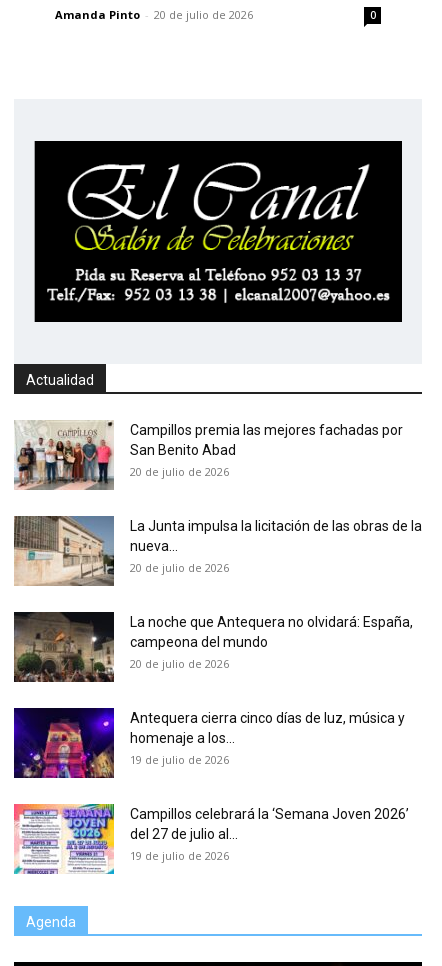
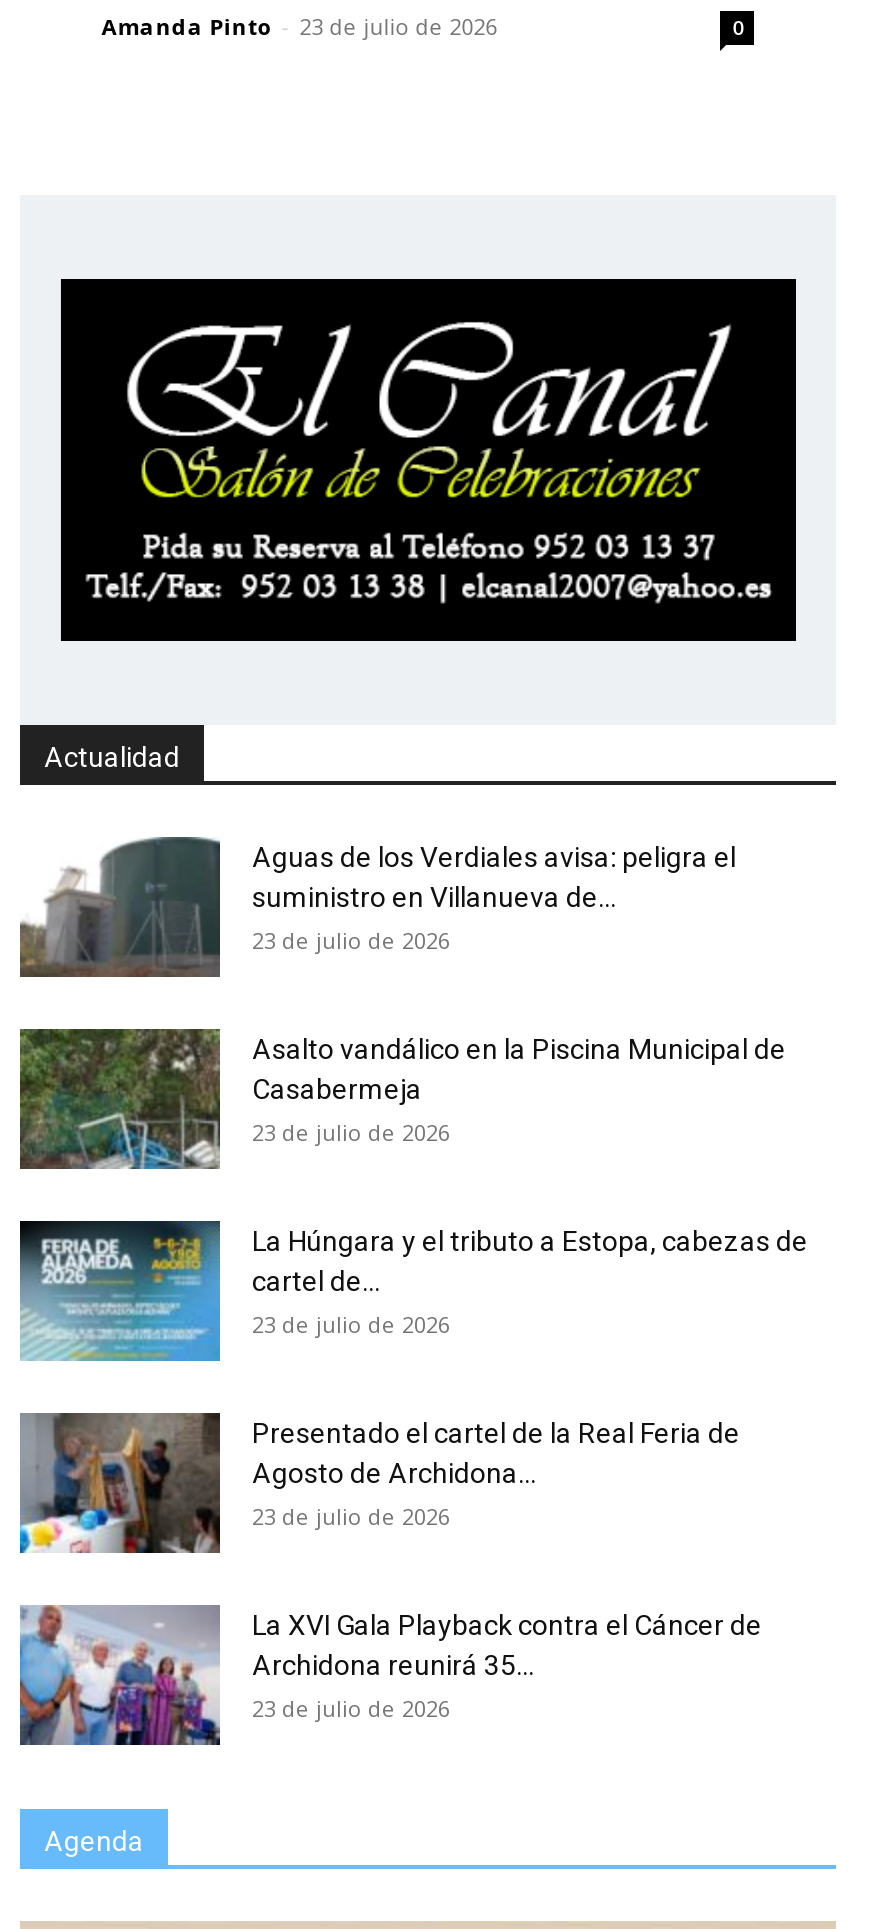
[55,7,253,22] Amanda Pinto - 20 de julio de 2026 -> [102,11,498,41] Amanda Pinto - 23 de julio de 2026
[14,420,403,490] [image] | Campillos premia las mejores fachadas por | San Benito Abad | 20 de julio de 2026 -> [18,835,736,979] [image] | Aguas de los Verdiales avisa: peligra el | suministro en Villanueva de... | 23 de julio de 2026
[14,515,422,586] [image] | La Junta impulsa la licitación de las obras de la | nueva... | 20 de julio de 2026 -> [18,1027,786,1171] [image] | Asalto vandálico en la Piscina Municipal de | Casabermeja | 23 de julio de 2026
[13,612,413,683] [image] | La noche que Antequera no olvidará: España, | campeona del mundo | 20 de julio de 2026 -> [20,1221,808,1363] [image] | La Húngara y el tributo a Estopa, cabezas de | cartel de... | 23 de julio de 2026
[13,707,405,779] [image] | Antequera cierra cinco días de luz, música y | homenaje a los... | 19 de julio de 2026 -> [18,1411,740,1555] [image] | Presentado el cartel de la Real Feria de | Agosto de Archidona... | 23 de julio de 2026
[13,803,409,875] [image] | Campillos celebrará la ‘Semana Joven 2026’ | del 27 de julio al... | 19 de julio de 2026 -> [18,1605,762,1747] [image] | La XVI Gala Playback contra el Cáncer de | Archidona reunirá 35... | 23 de julio de 2026

